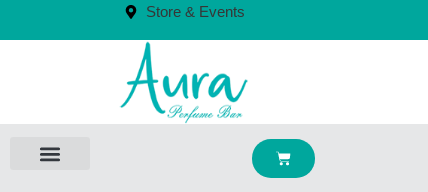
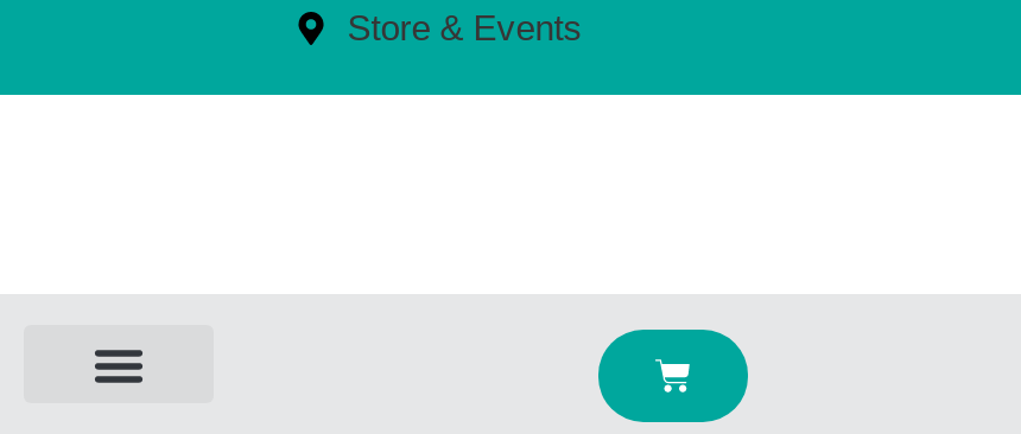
[120,41,248,123] [image] -> none

